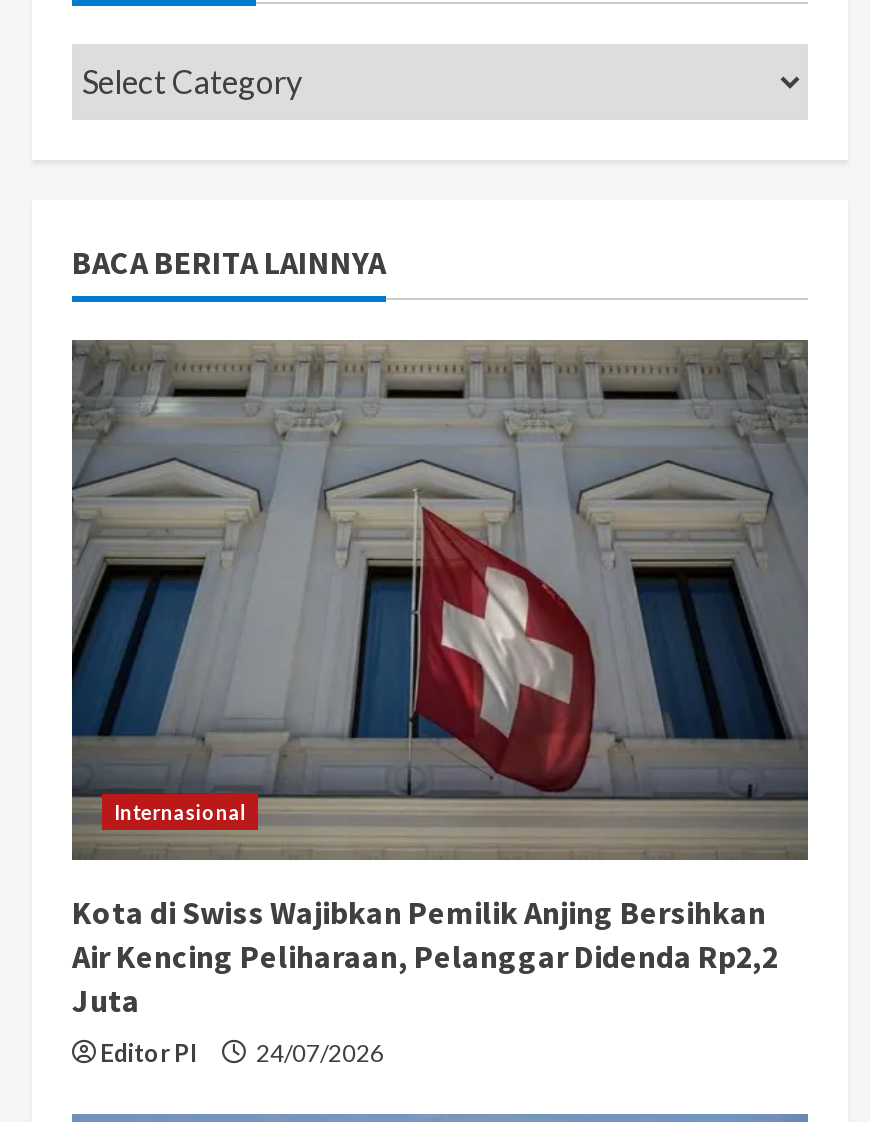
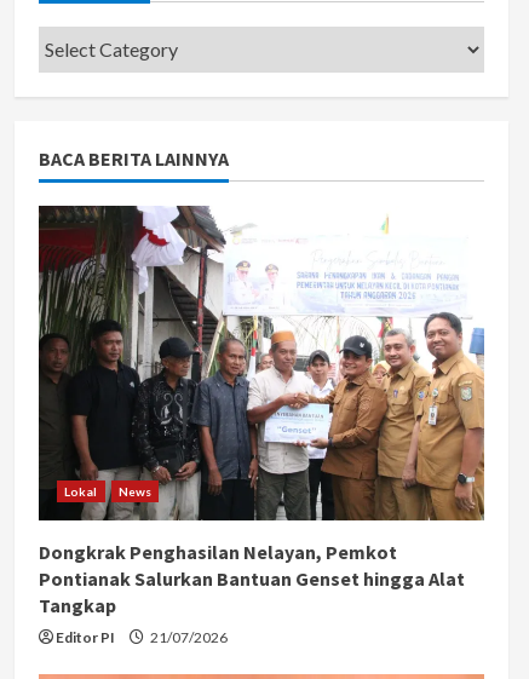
[70,338,810,862] [image] | Internasional -> [38,205,485,522] [image] | Lokal | News
[72,892,778,1020] Kota di Swiss Wajibkan Pemilik Anjing Bersihkan | Air Kencing Peliharaan, Pelanggar Didenda Rp2,2 | Juta -> [39,540,465,617] Dongkrak Penghasilan Nelayan, Pemkot | Pontianak Salurkan Bantuan Genset hingga Alat | Tangkap
[100,1038,384,1068] Editor PI 24/07/2026 -> [56,628,228,646] Editor PI 21/07/2026

